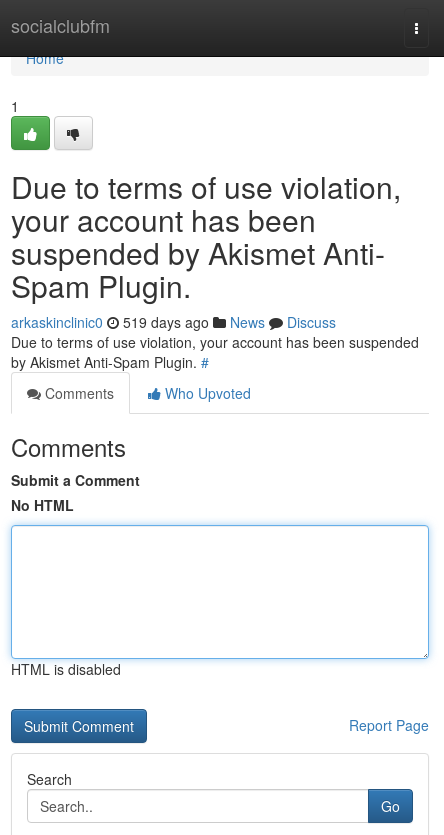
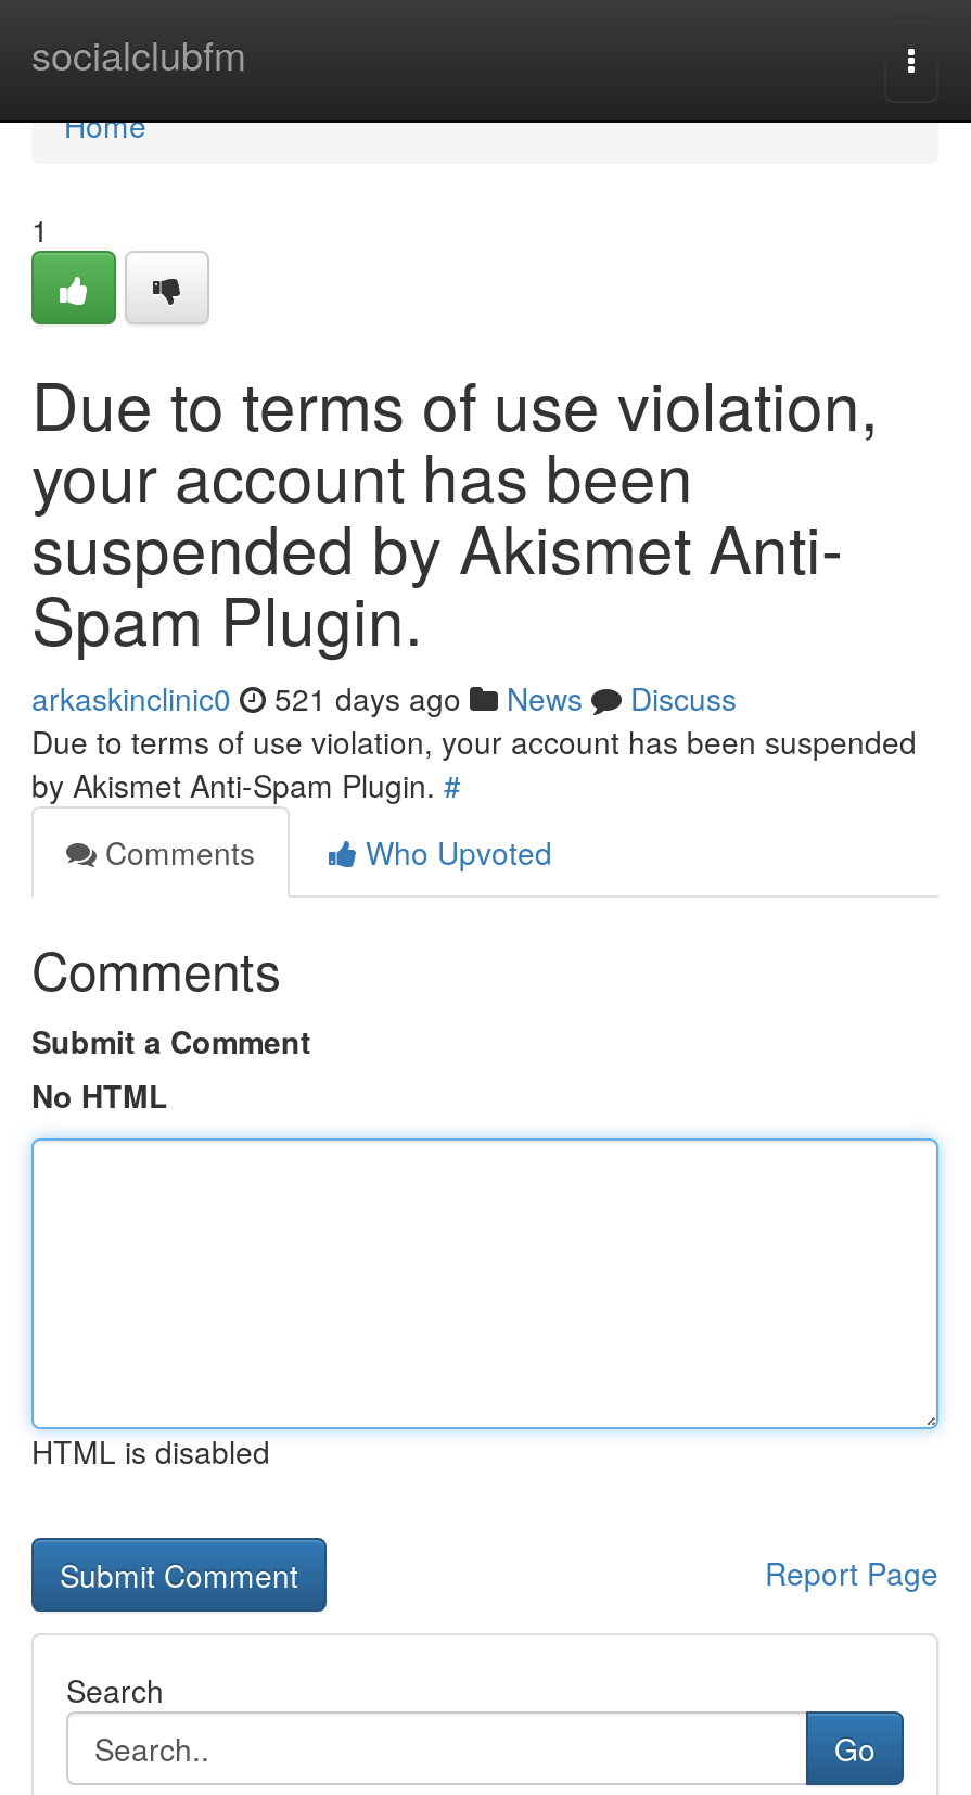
[11,312,336,332] arkaskinclinic0 519 days ago News Discuss -> [31,676,737,720] arkaskinclinic0 521 days ago News Discuss

